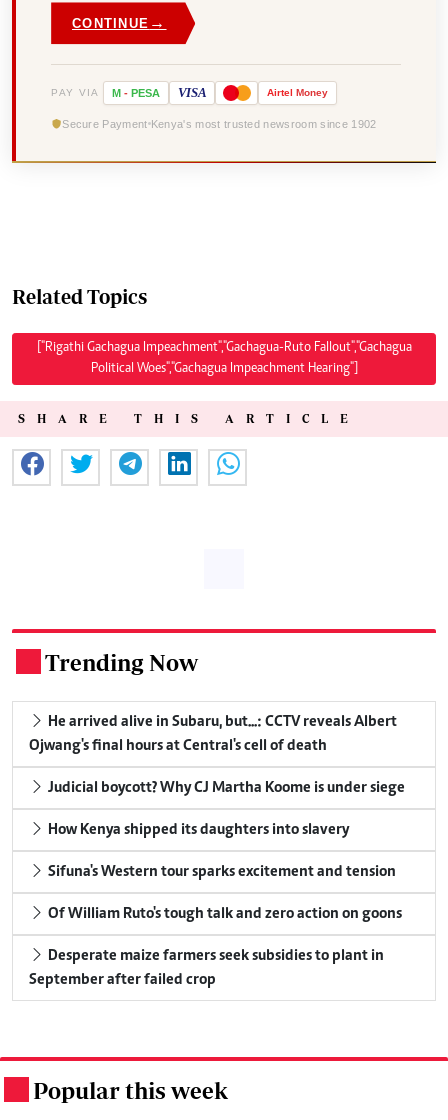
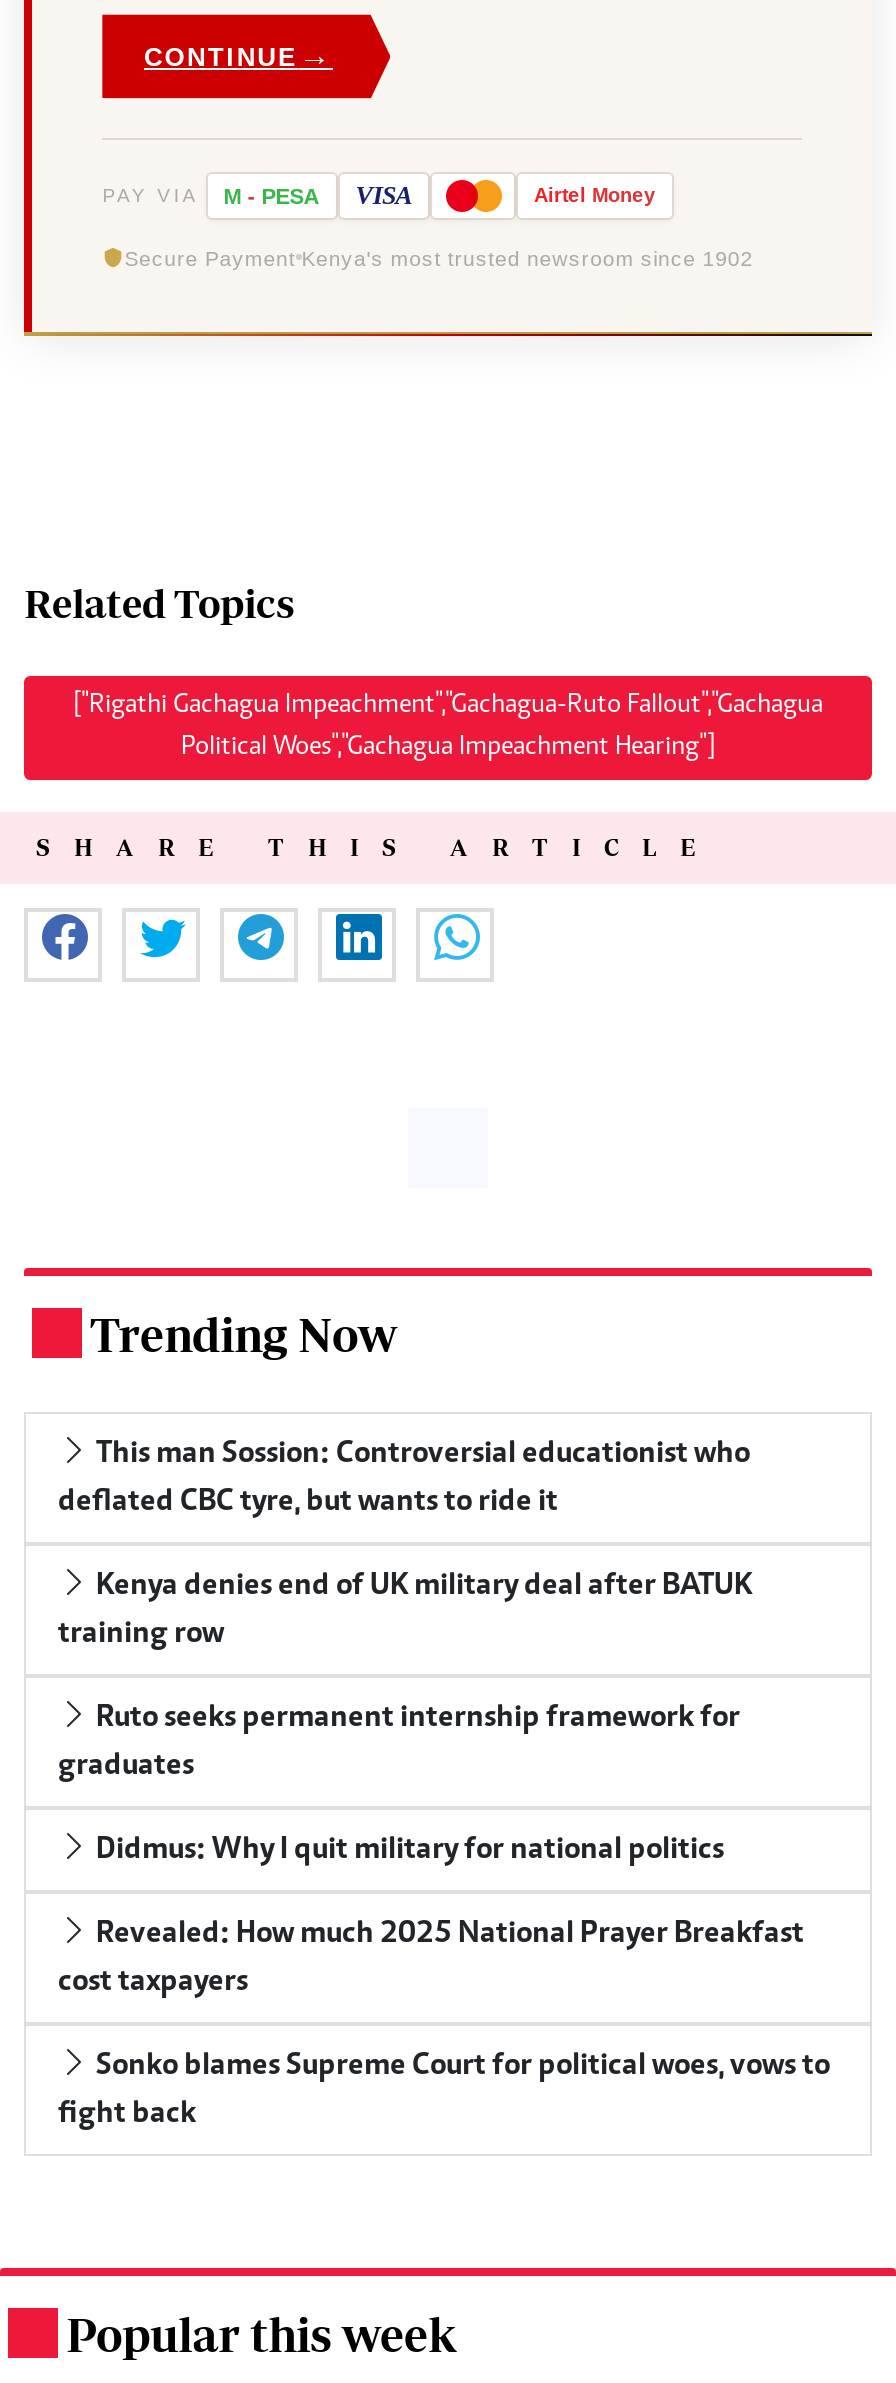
[29,714,405,988] He arrived alive in Subaru, but...: CCTV reveals Albert | Ojwang's final hours at Central's cell of death | Judicial boycott? Why CJ Martha Koome is under siege | How Kenya shipped its daughters into slavery | Sifuna's Western tour sparks excitement and tension | Of William Ruto's tough talk and zero action on goons | Desperate maize farmers seek subsidies to plant in | September after failed crop -> [58,1437,830,2129] This man Sossion: Controversial educationist who | deflated CBC tyre, but wants to ride it | Kenya denies end of UK military deal after BATUK | training row | Ruto seeks permanent internship framework for | graduates | Didmus: Why I quit military for national politics | Revealed: How much 2025 National Prayer Breakfast | cost taxpayers | Sonko blames Supreme Court for political woes, vows to | fight back

